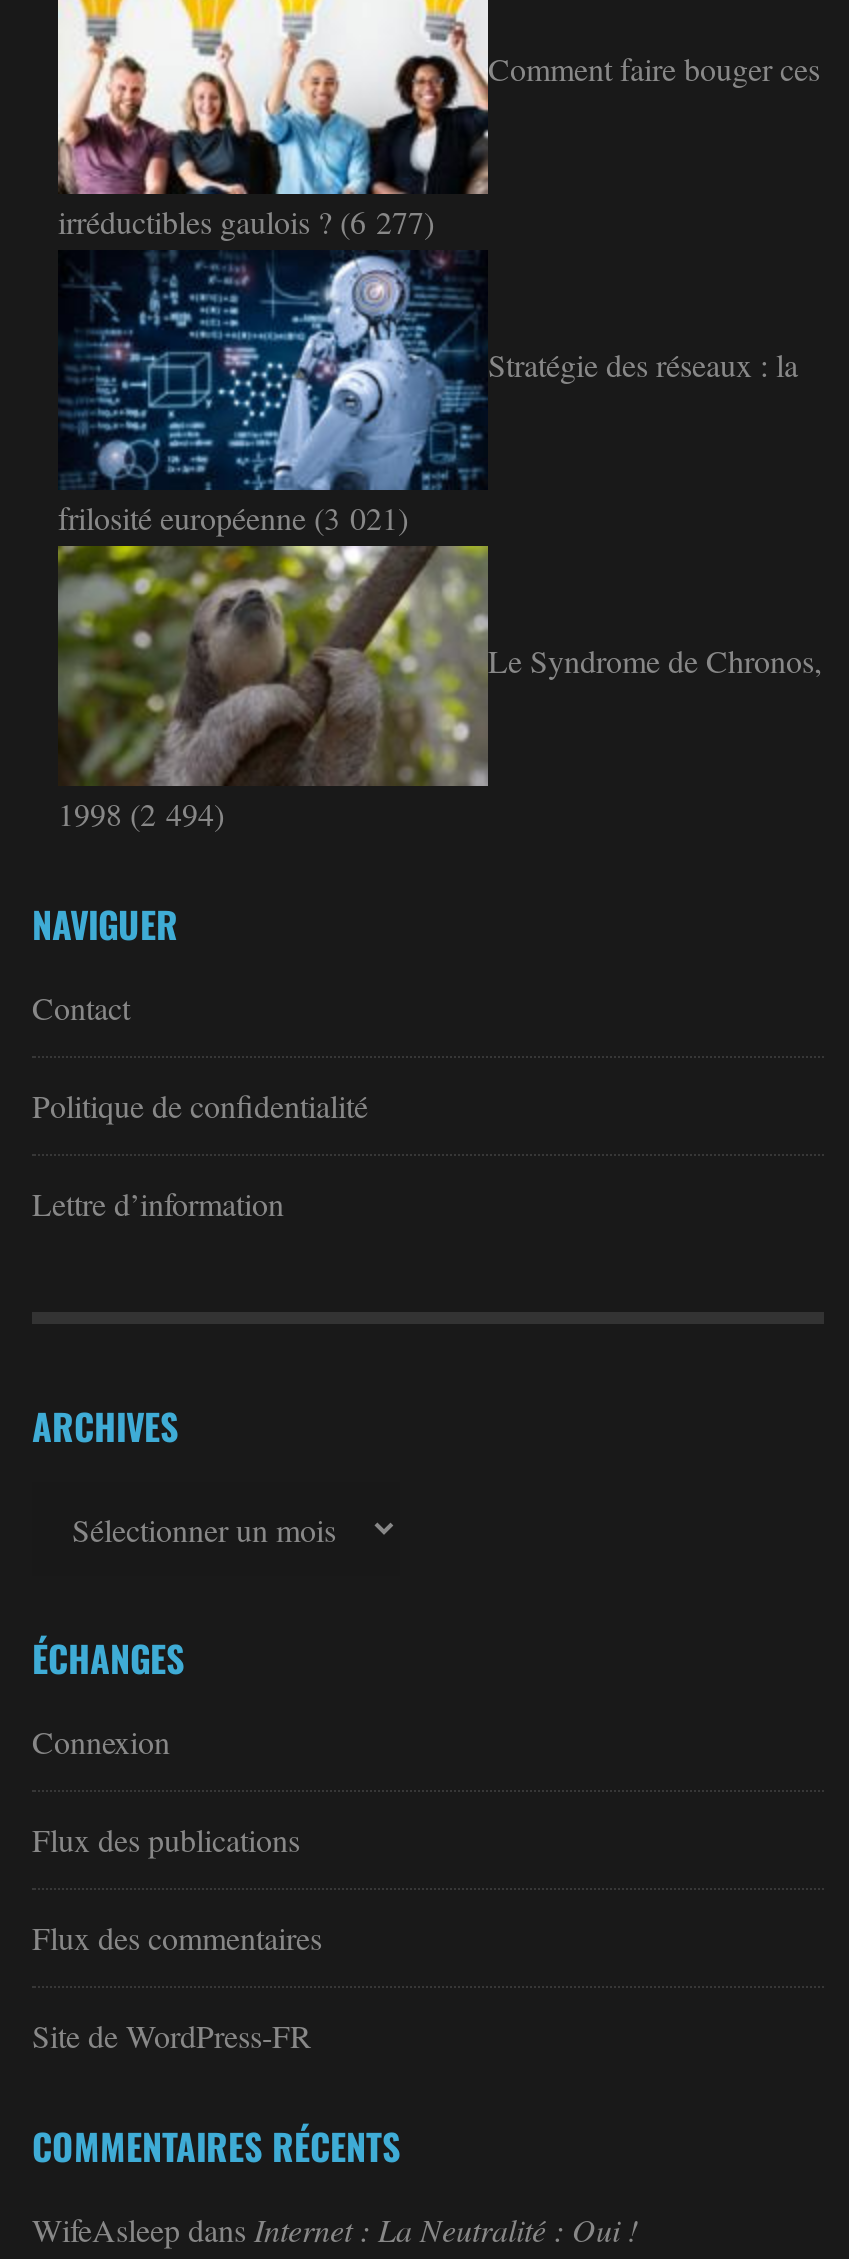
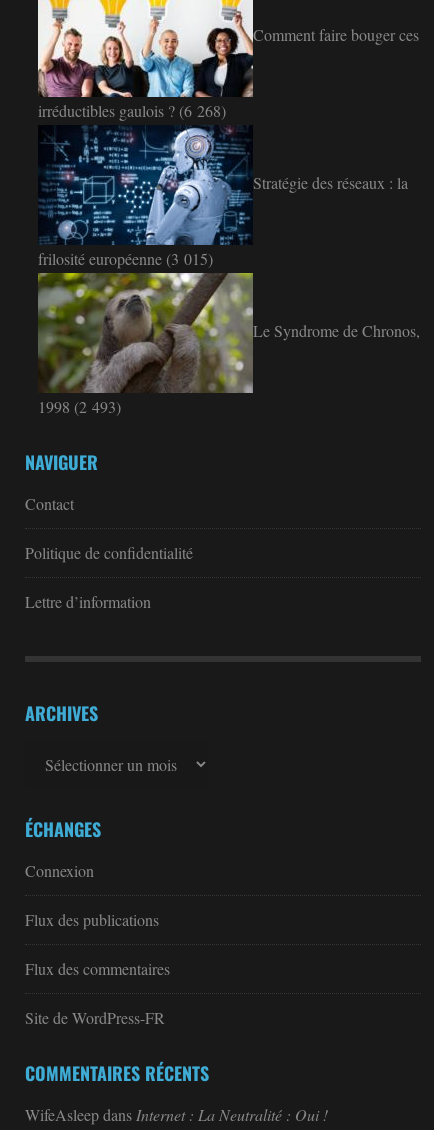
[58,201,434,243] irréductibles gaulois ? (6 277) -> [38,100,226,121] irréductibles gaulois ? (6 268)
[58,497,408,539] frilosité européenne (3 021) -> [38,248,213,269] frilosité européenne (3 015)
[58,793,224,835] 1998 (2 494) -> [38,396,121,417] 1998 (2 493)

